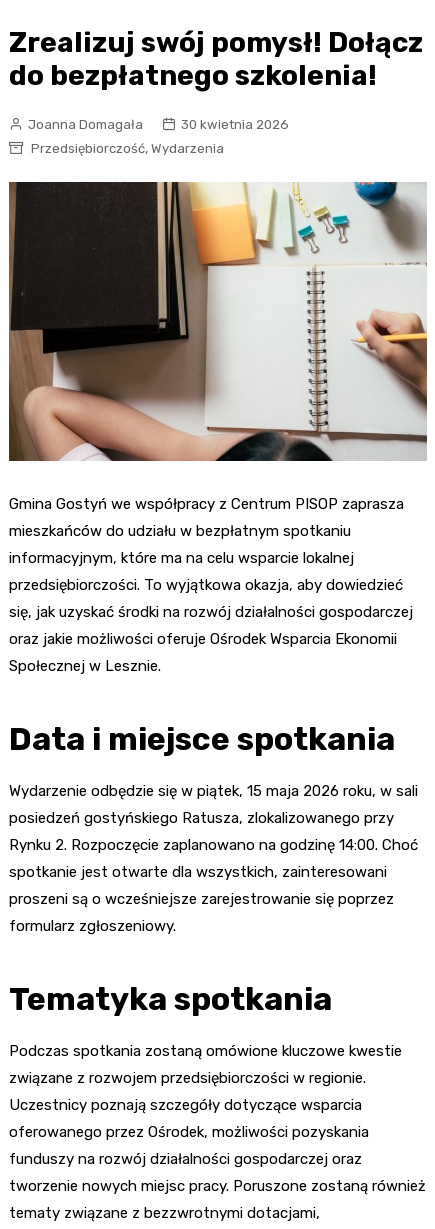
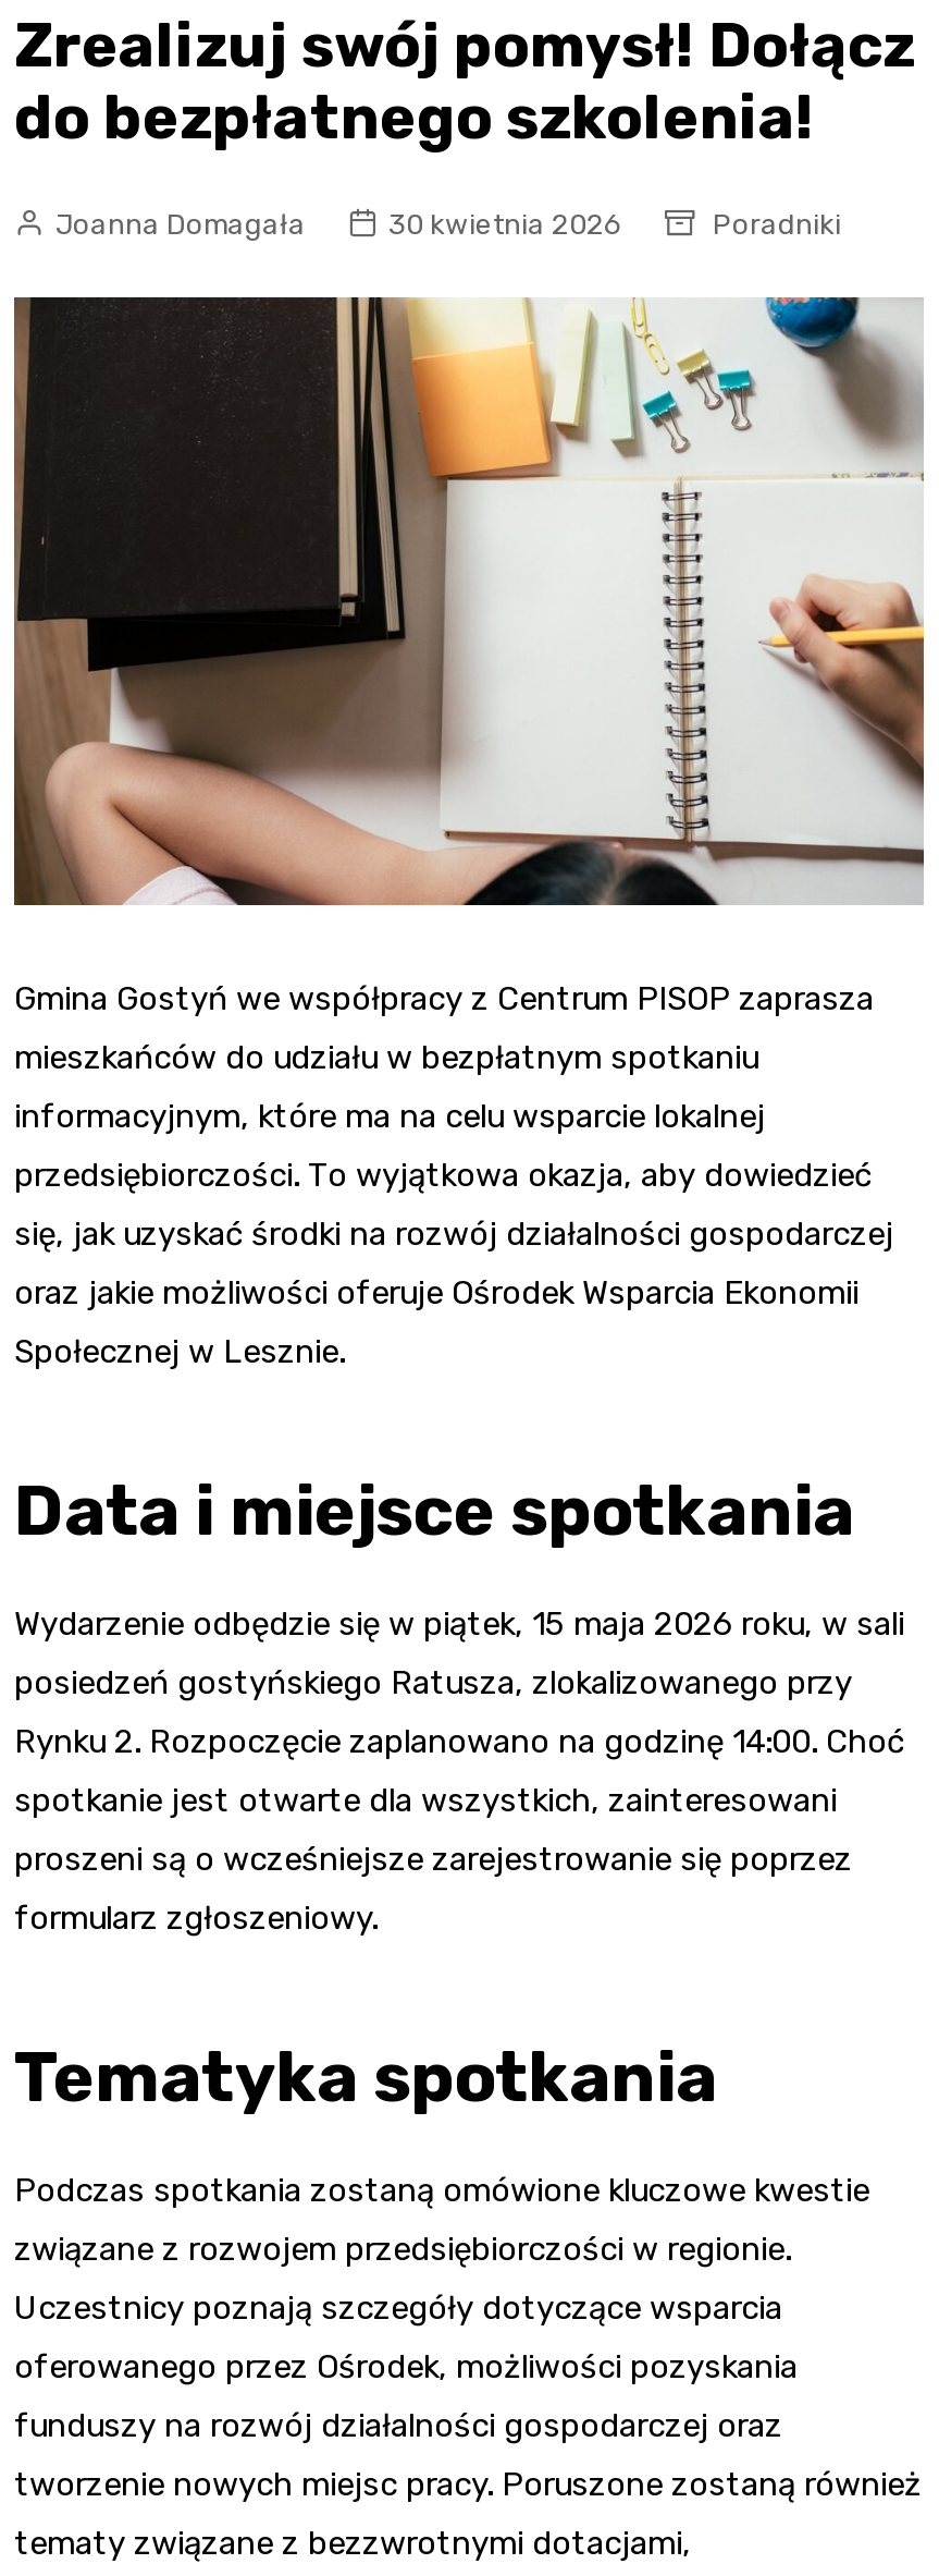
[31,140,224,157] Przedsiębiorczość, Wydarzenia -> [713,208,841,241] Poradniki

